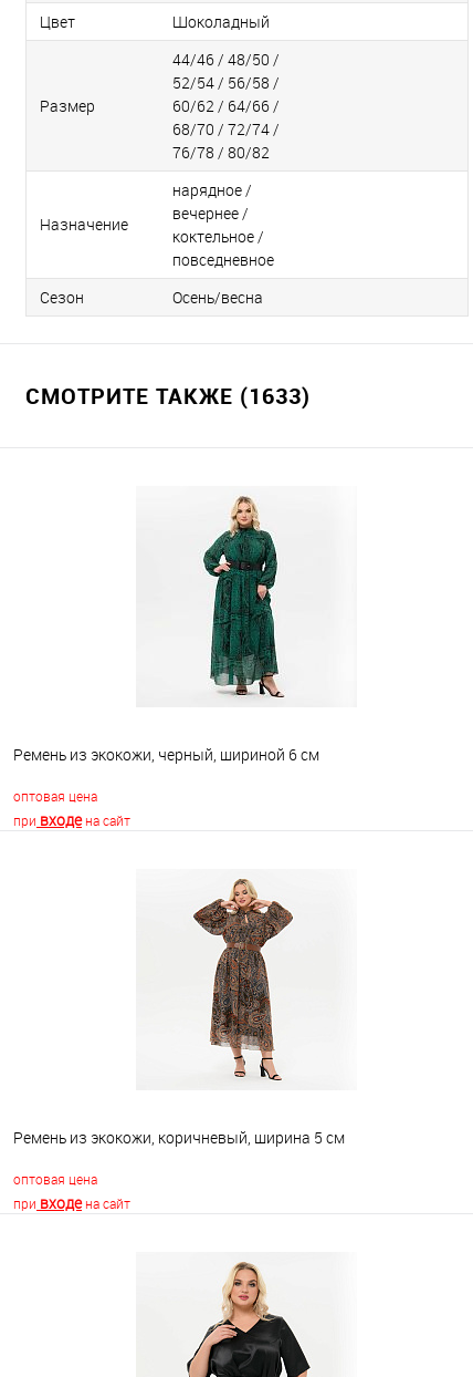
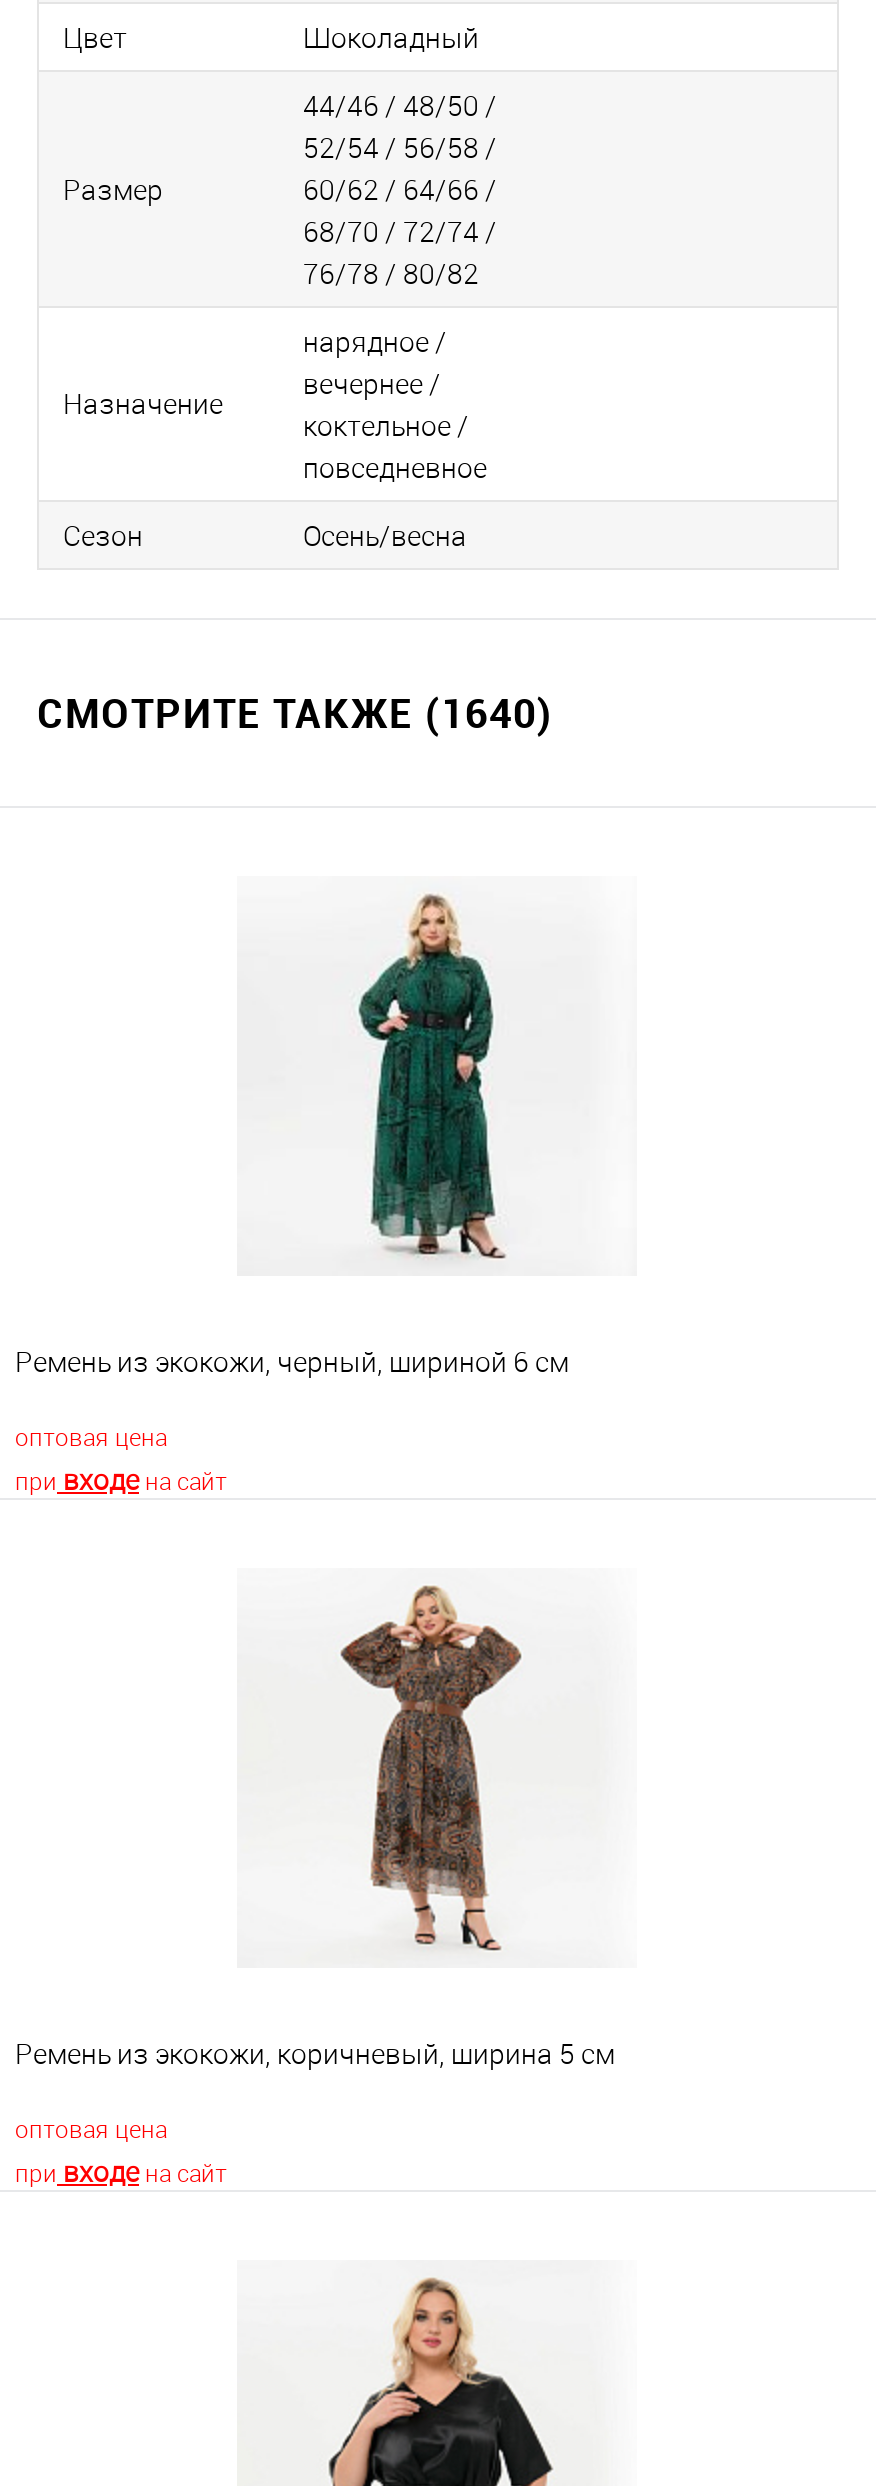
[25,381,311,411] СМОТРИТЕ ТАКЖЕ (1633) -> [37,686,553,740] СМОТРИТЕ ТАКЖЕ (1640)

